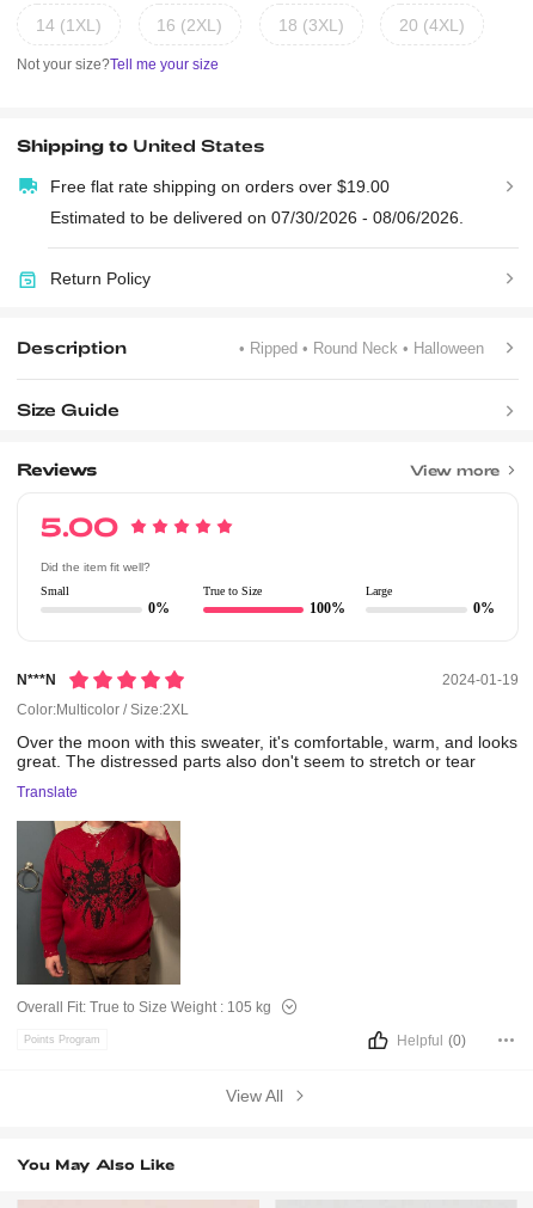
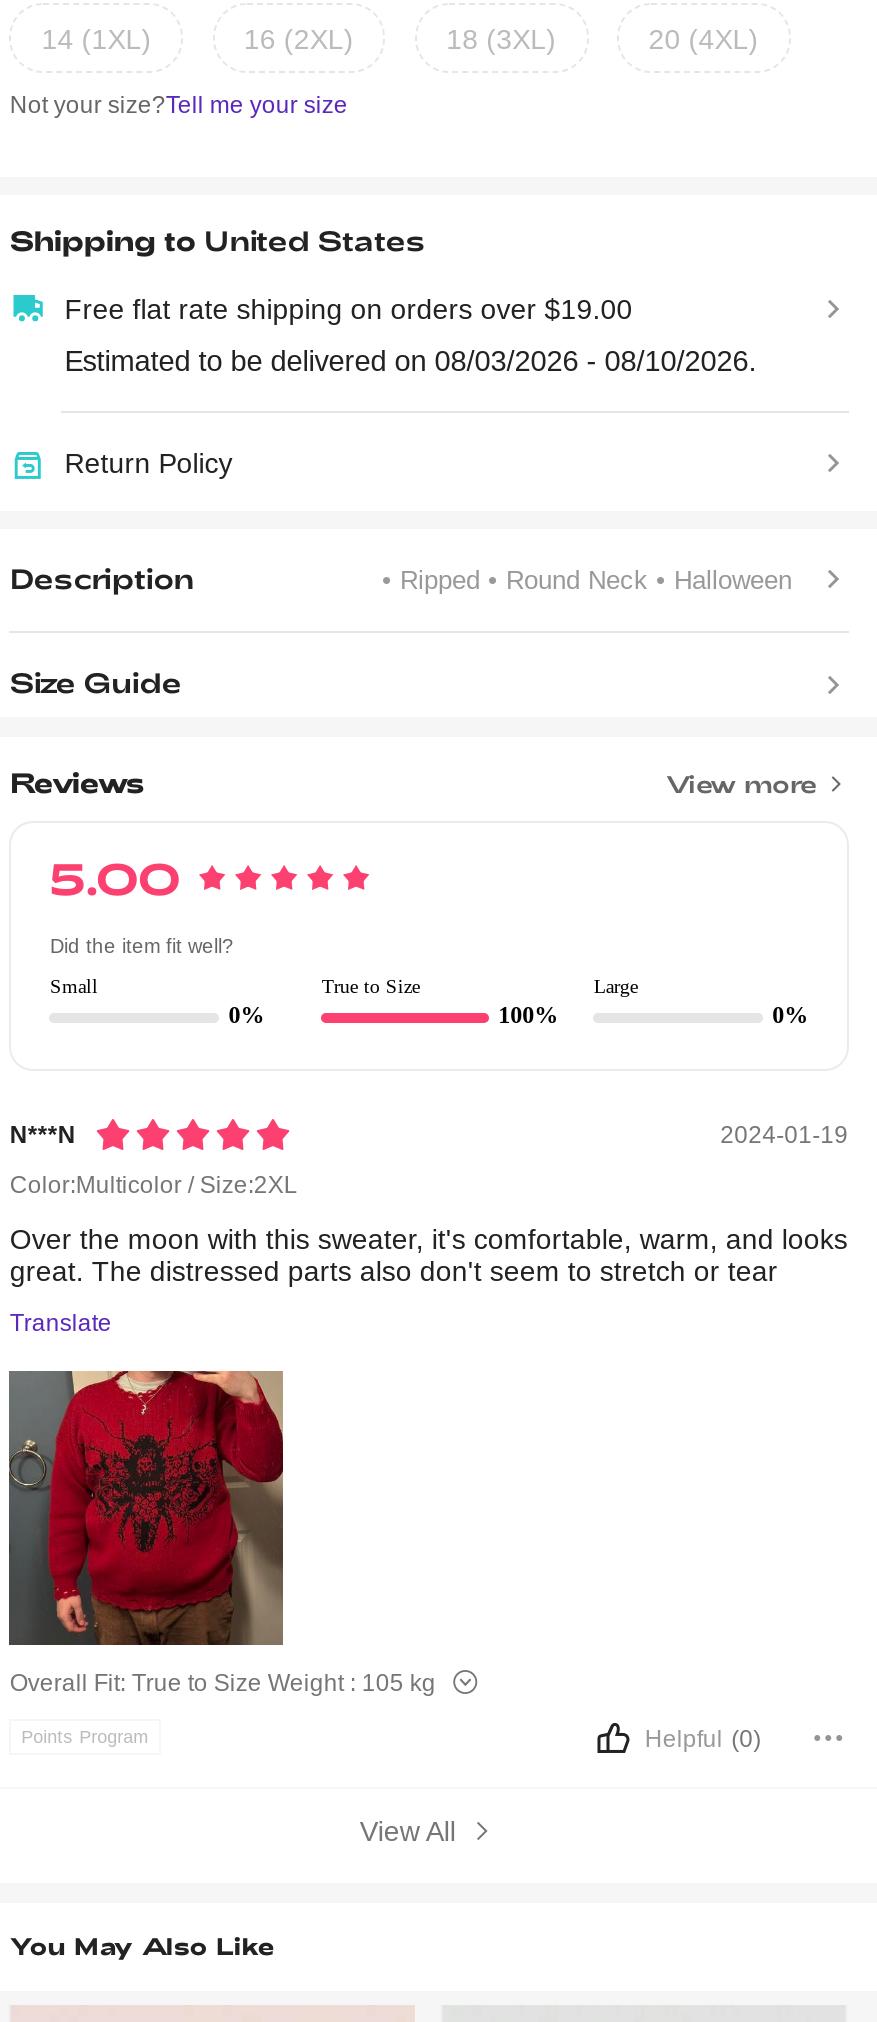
[50,208,463,227] Estimated to be delivered on 07/30/2026 - 08/06/2026. -> [64,345,756,377] Estimated to be delivered on 08/03/2026 - 08/10/2026.

